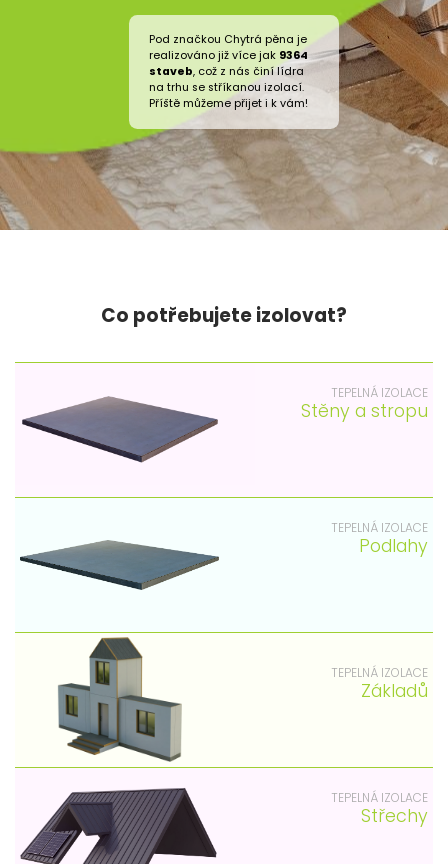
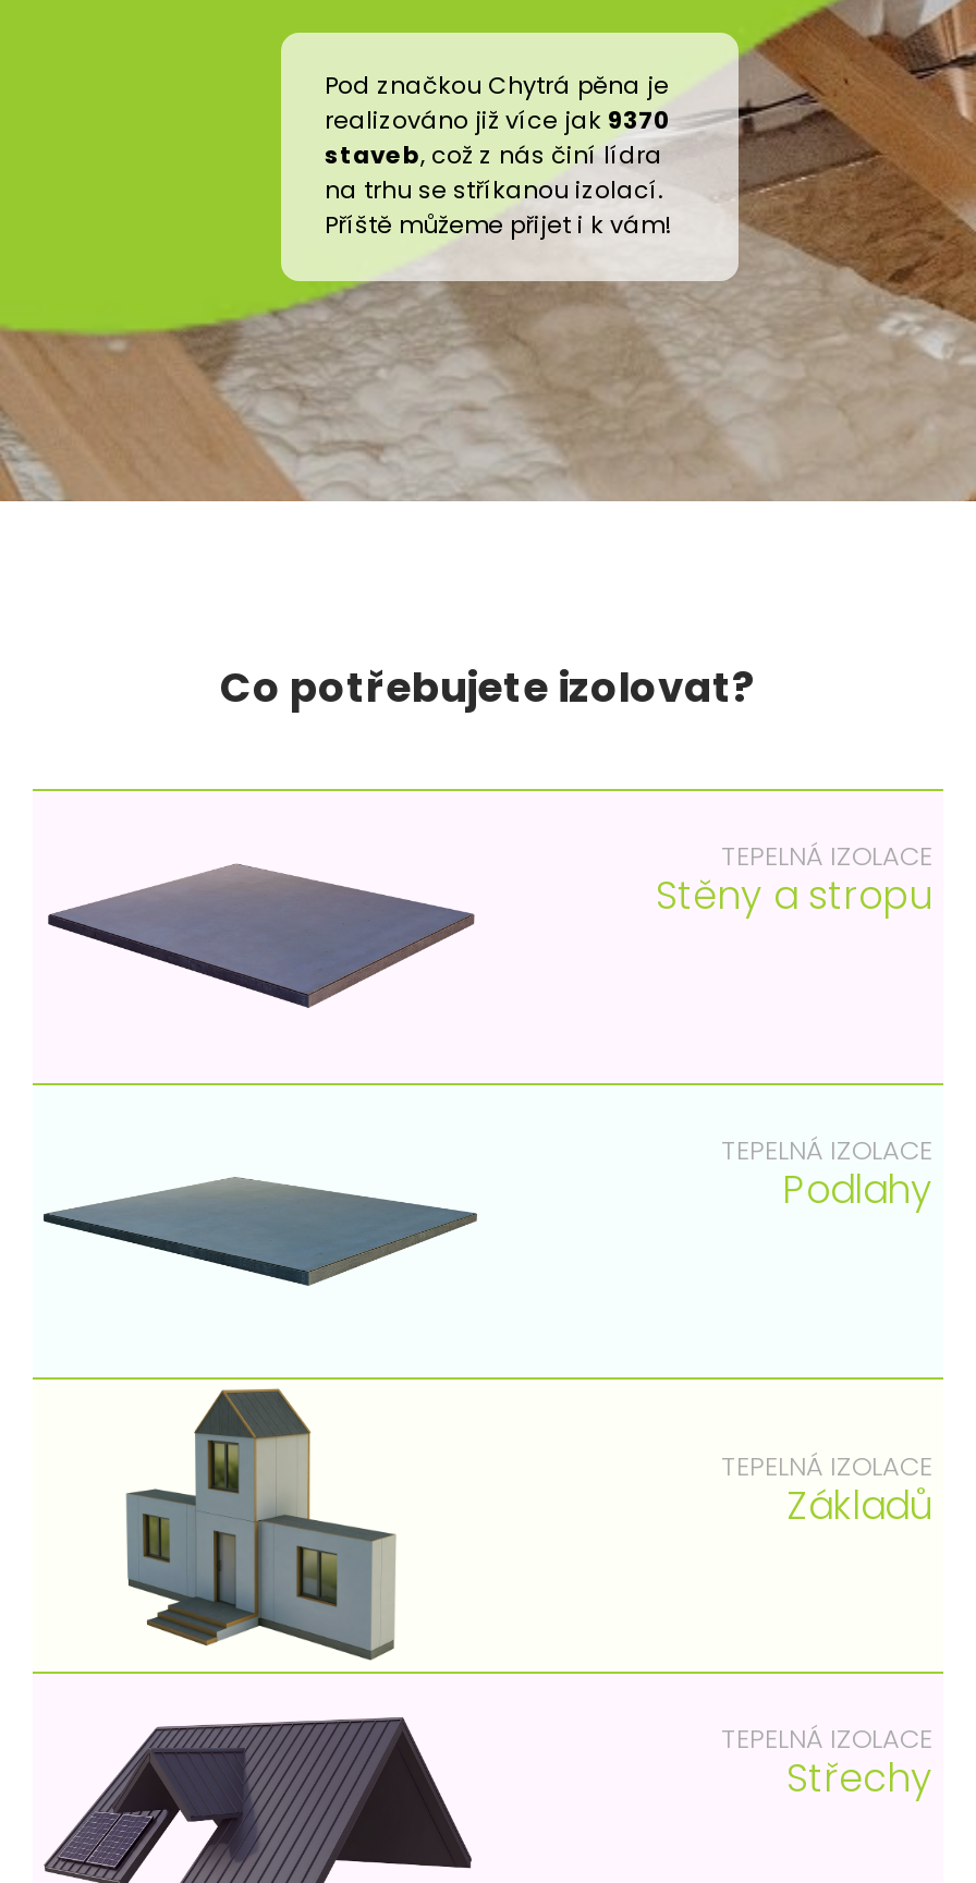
[149,48,308,63] realizováno již více jak 9364 -> [325,105,671,138] realizováno již více jak 9370

